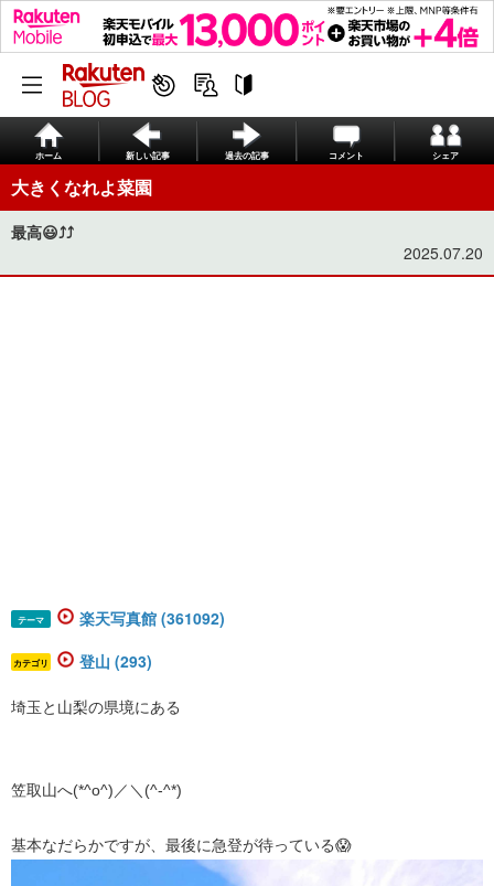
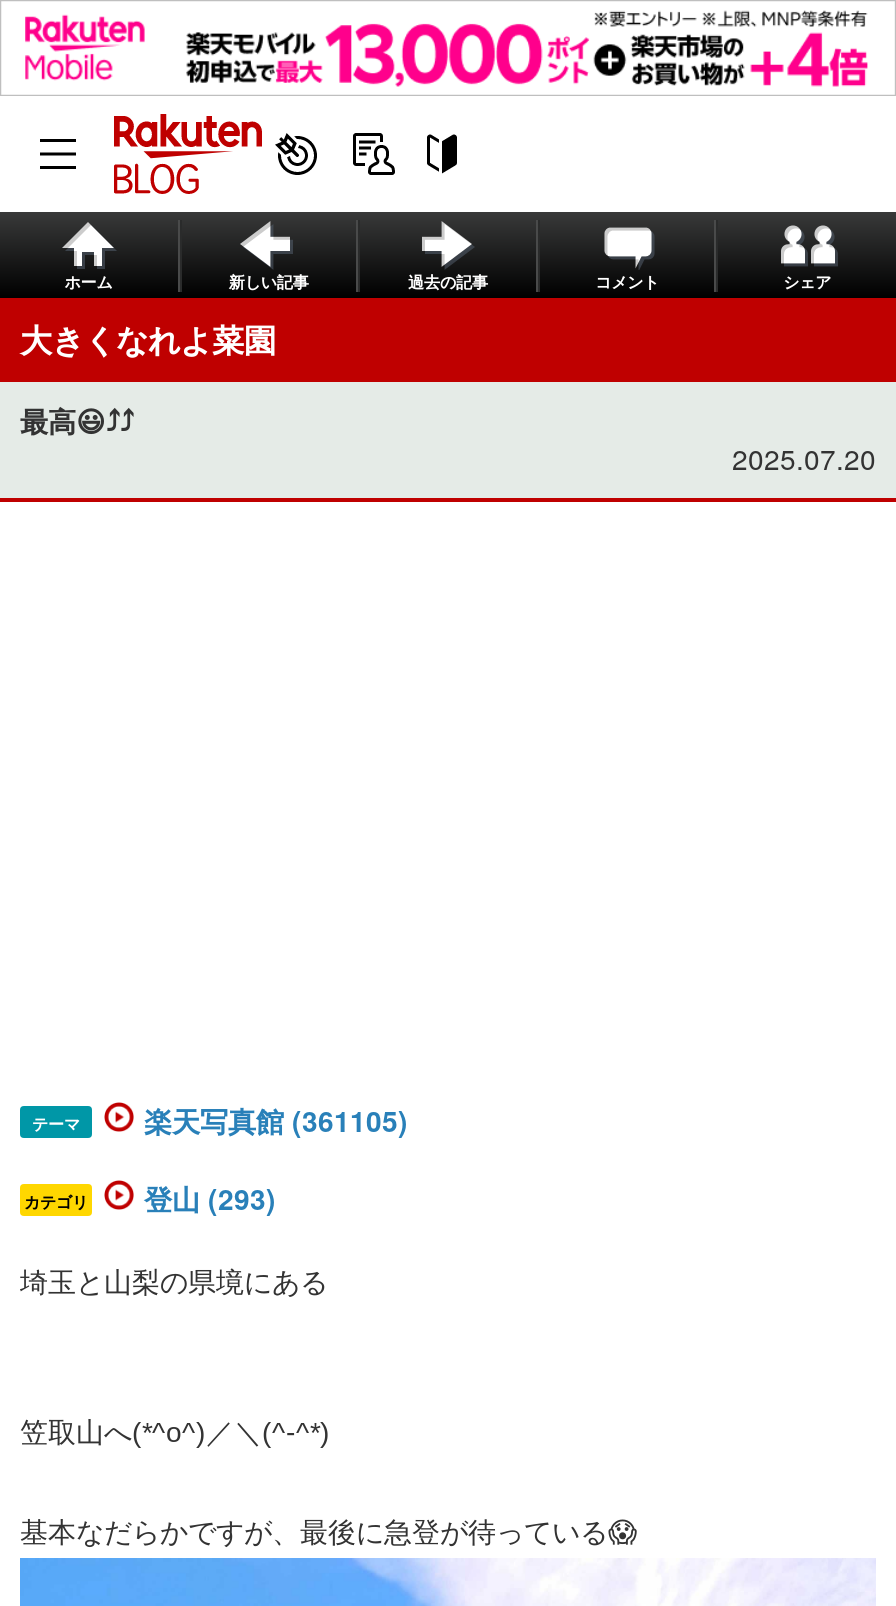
[79,607,225,629] 楽天写真館 (361092) -> [144,1100,408,1140] 楽天写真館 (361105)

